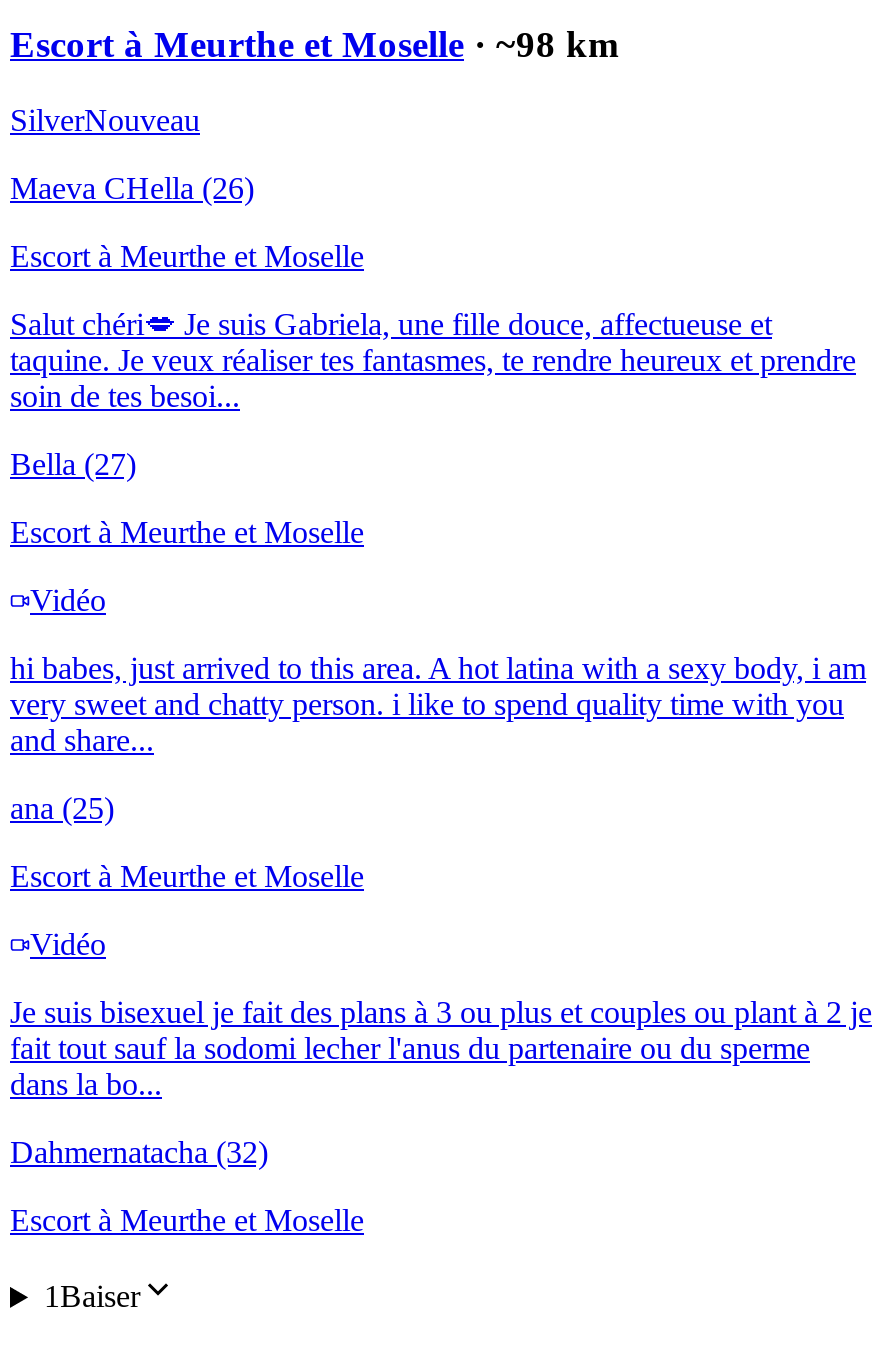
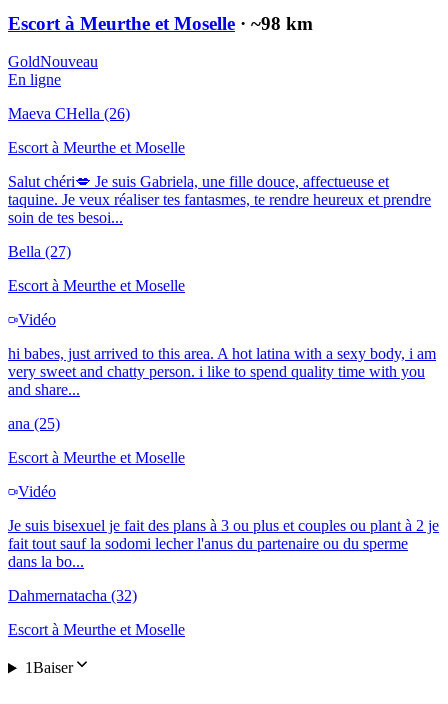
[10,104,200,138] SilverNouveau -> [8,53,98,88] GoldNouveau | En ligne

